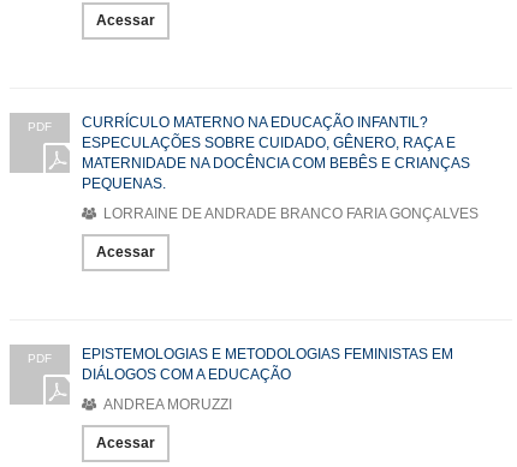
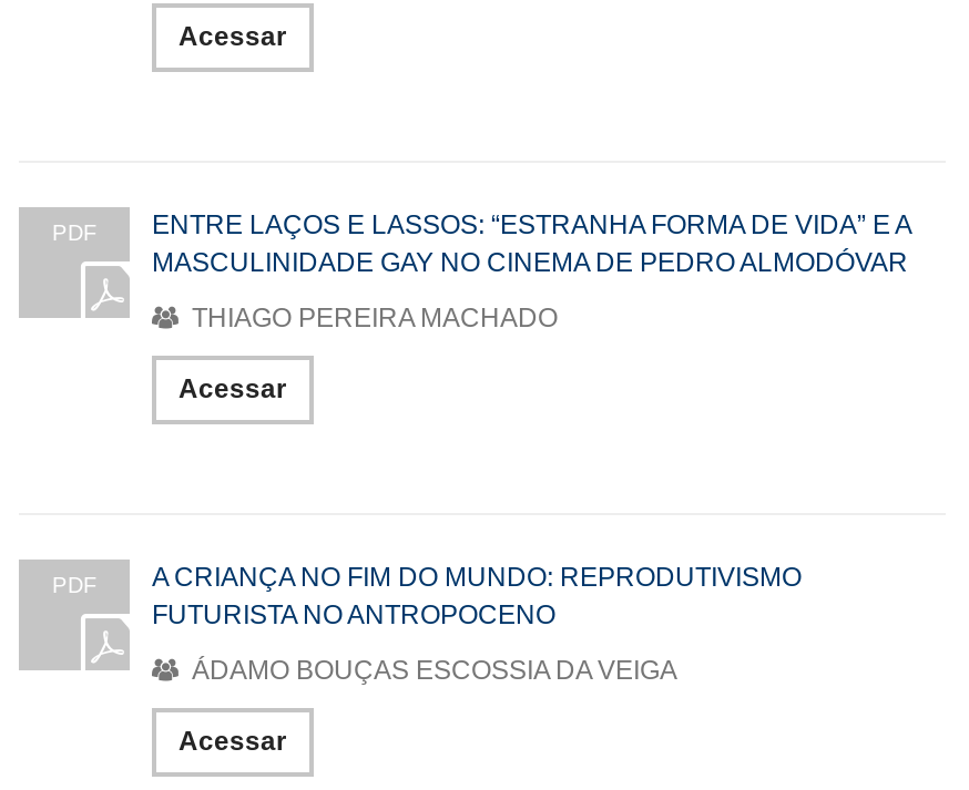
[82,114,470,192] CURRÍCULO MATERNO NA EDUCAÇÃO INFANTIL? | ESPECULAÇÕES SOBRE CUIDADO, GÊNERO, RAÇA E | MATERNIDADE NA DOCÊNCIA COM BEBÊS E CRIANÇAS | PEQUENAS. -> [152,209,910,277] ENTRE LAÇOS E LASSOS: “ESTRANHA FORMA DE VIDA” E A | MASCULINIDADE GAY NO CINEMA DE PEDRO ALMODÓVAR
[100,205,479,222] LORRAINE DE ANDRADE BRANCO FARIA GONÇALVES -> [185,302,558,333] THIAGO PEREIRA MACHADO
[82,345,453,383] EPISTEMOLOGIAS E METODOLOGIAS FEMINISTAS EM | DIÁLOGOS COM A EDUCAÇÃO -> [152,561,802,630] A CRIANÇA NO FIM DO MUNDO: REPRODUTIVISMO | FUTURISTA NO ANTROPOCENO
[100,396,232,413] ANDREA MORUZZI -> [185,654,677,685] ÁDAMO BOUÇAS ESCOSSIA DA VEIGA

